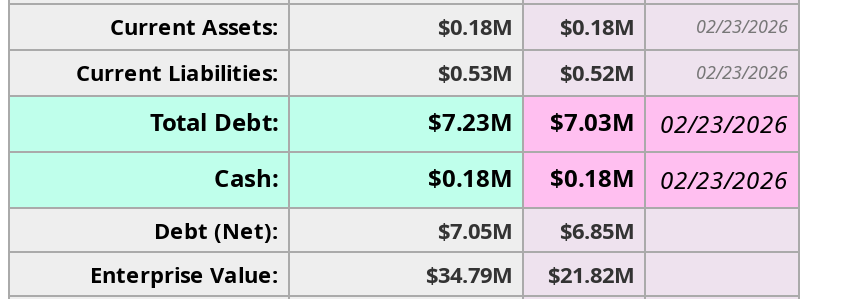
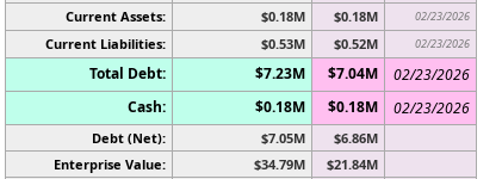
[428,105,788,141] $7.23M $7.03M 02/23/2026 -> [255,63,470,85] $7.23M $7.04M 02/23/2026
[438,215,634,245] $7.05M $6.85M -> [261,129,378,147] $7.05M $6.86M
[426,259,634,289] $34.79M $21.82M -> [254,155,378,173] $34.79M $21.84M

